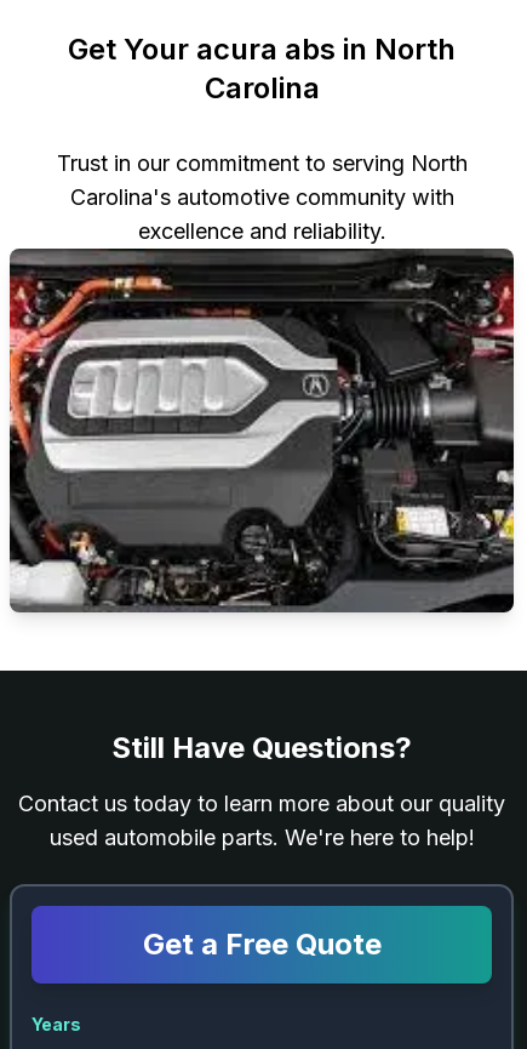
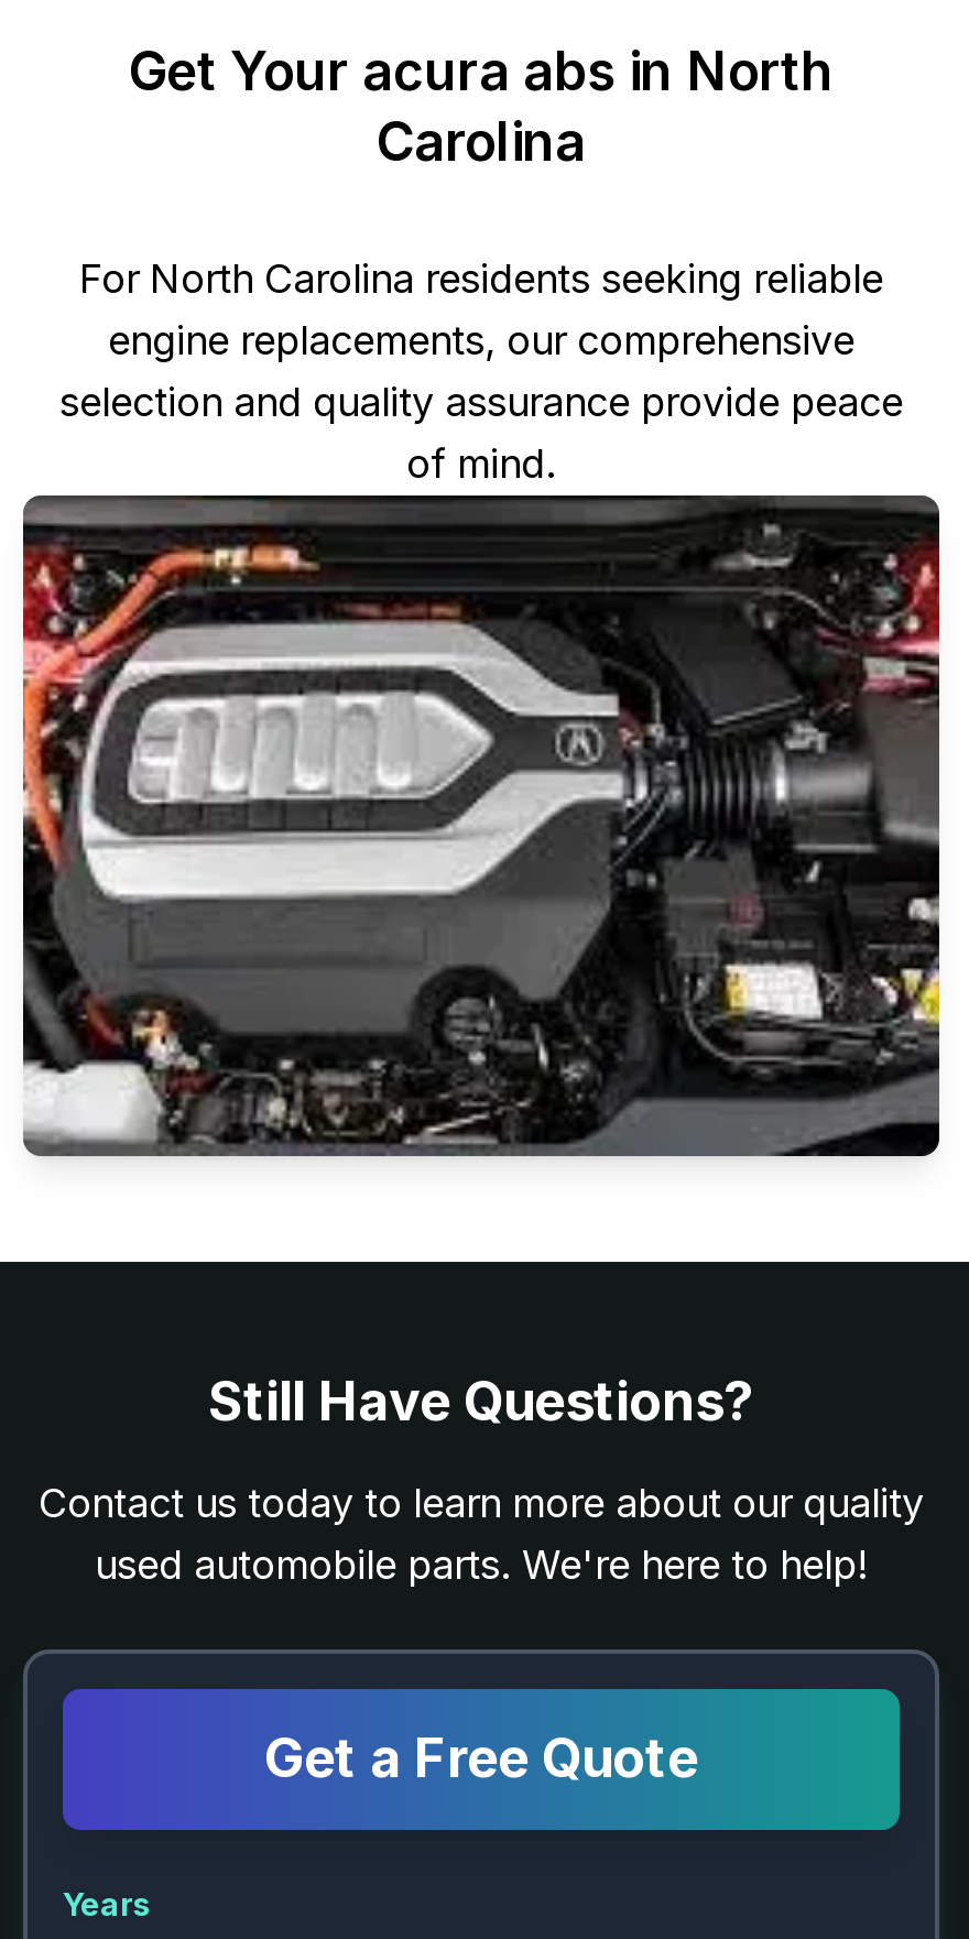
[56,150,467,243] Trust in our commitment to serving North | Carolina's automotive community with | excellence and reliability. -> [59,254,903,486] For North Carolina residents seeking reliable | engine replacements, our comprehensive | selection and quality assurance provide peace | of mind.

